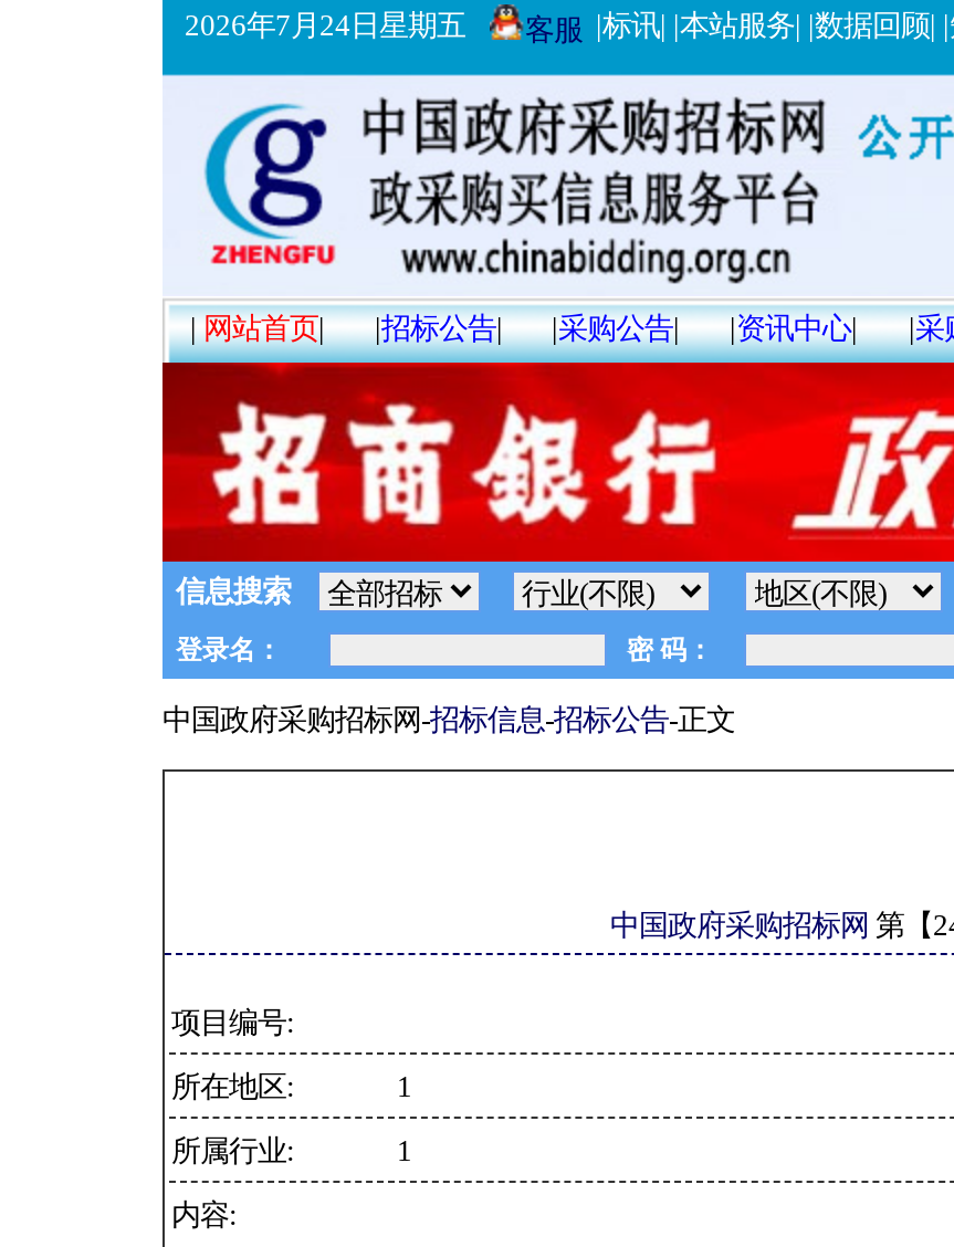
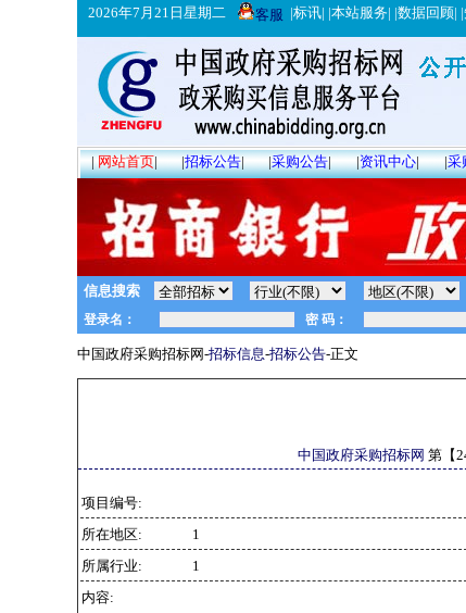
[185,9,465,42] 2026年7月24日星期五 -> [88,4,226,21] 2026年7月21日星期二

